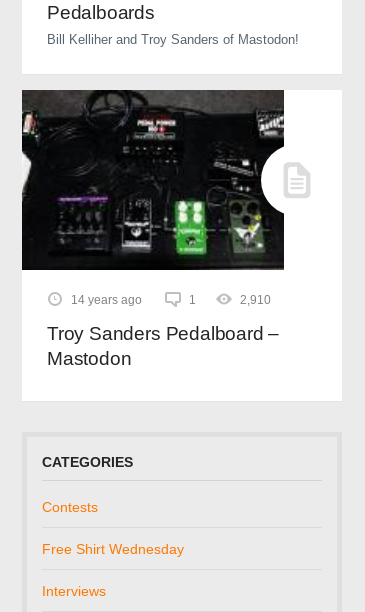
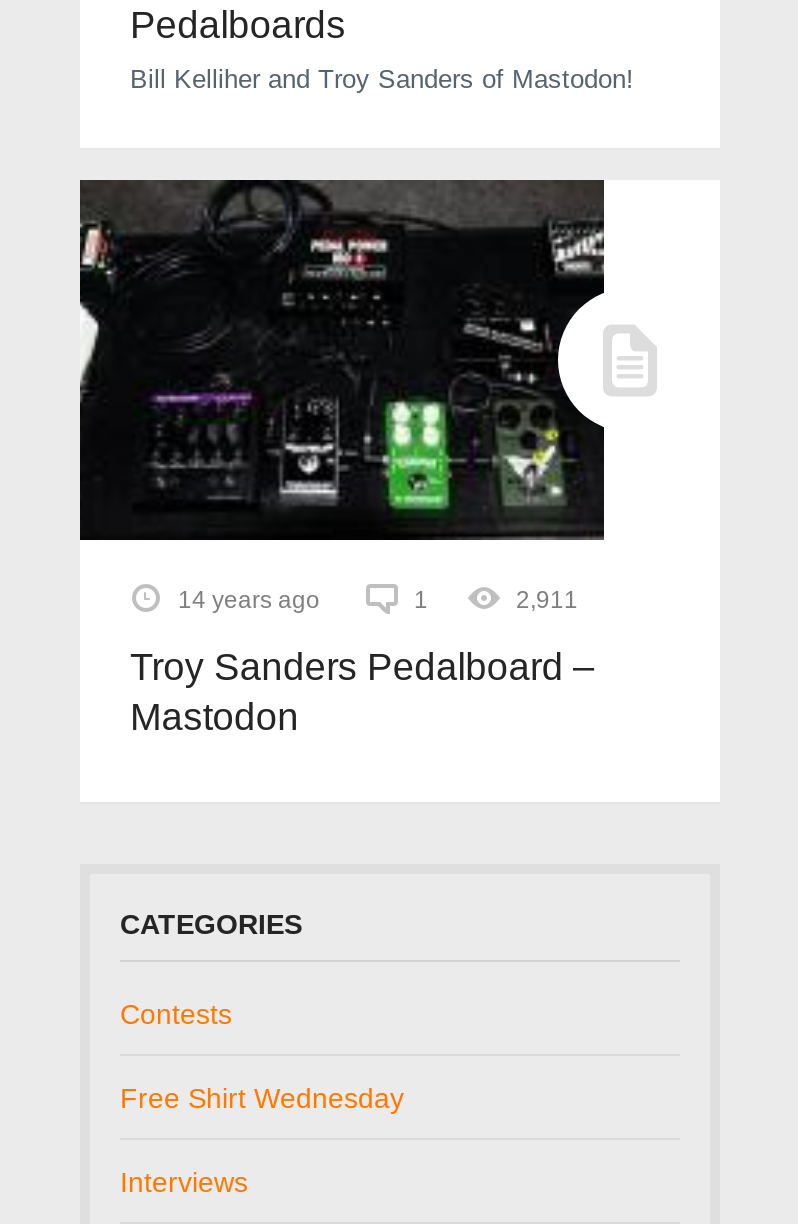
[240,293,271,307] 2,910 -> [516,586,578,614] 2,911

